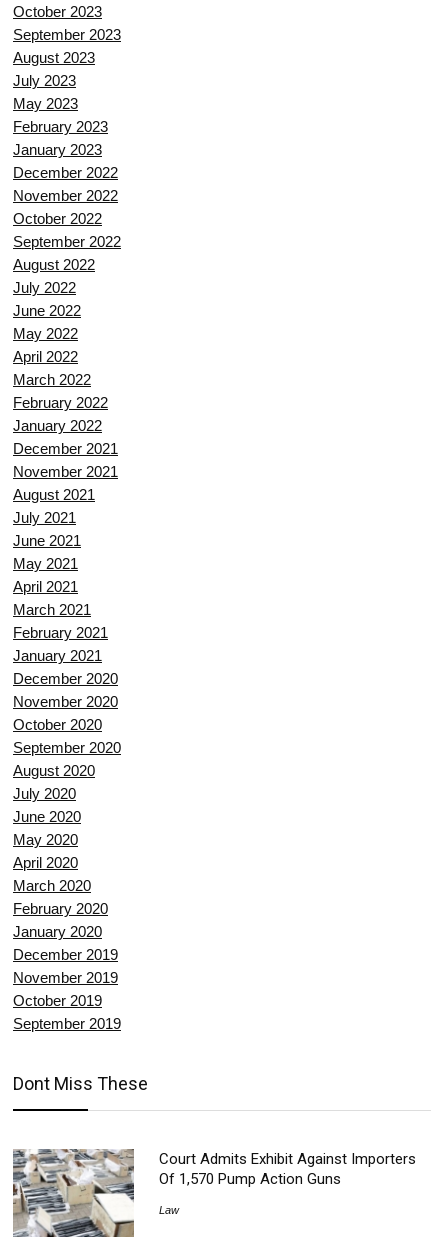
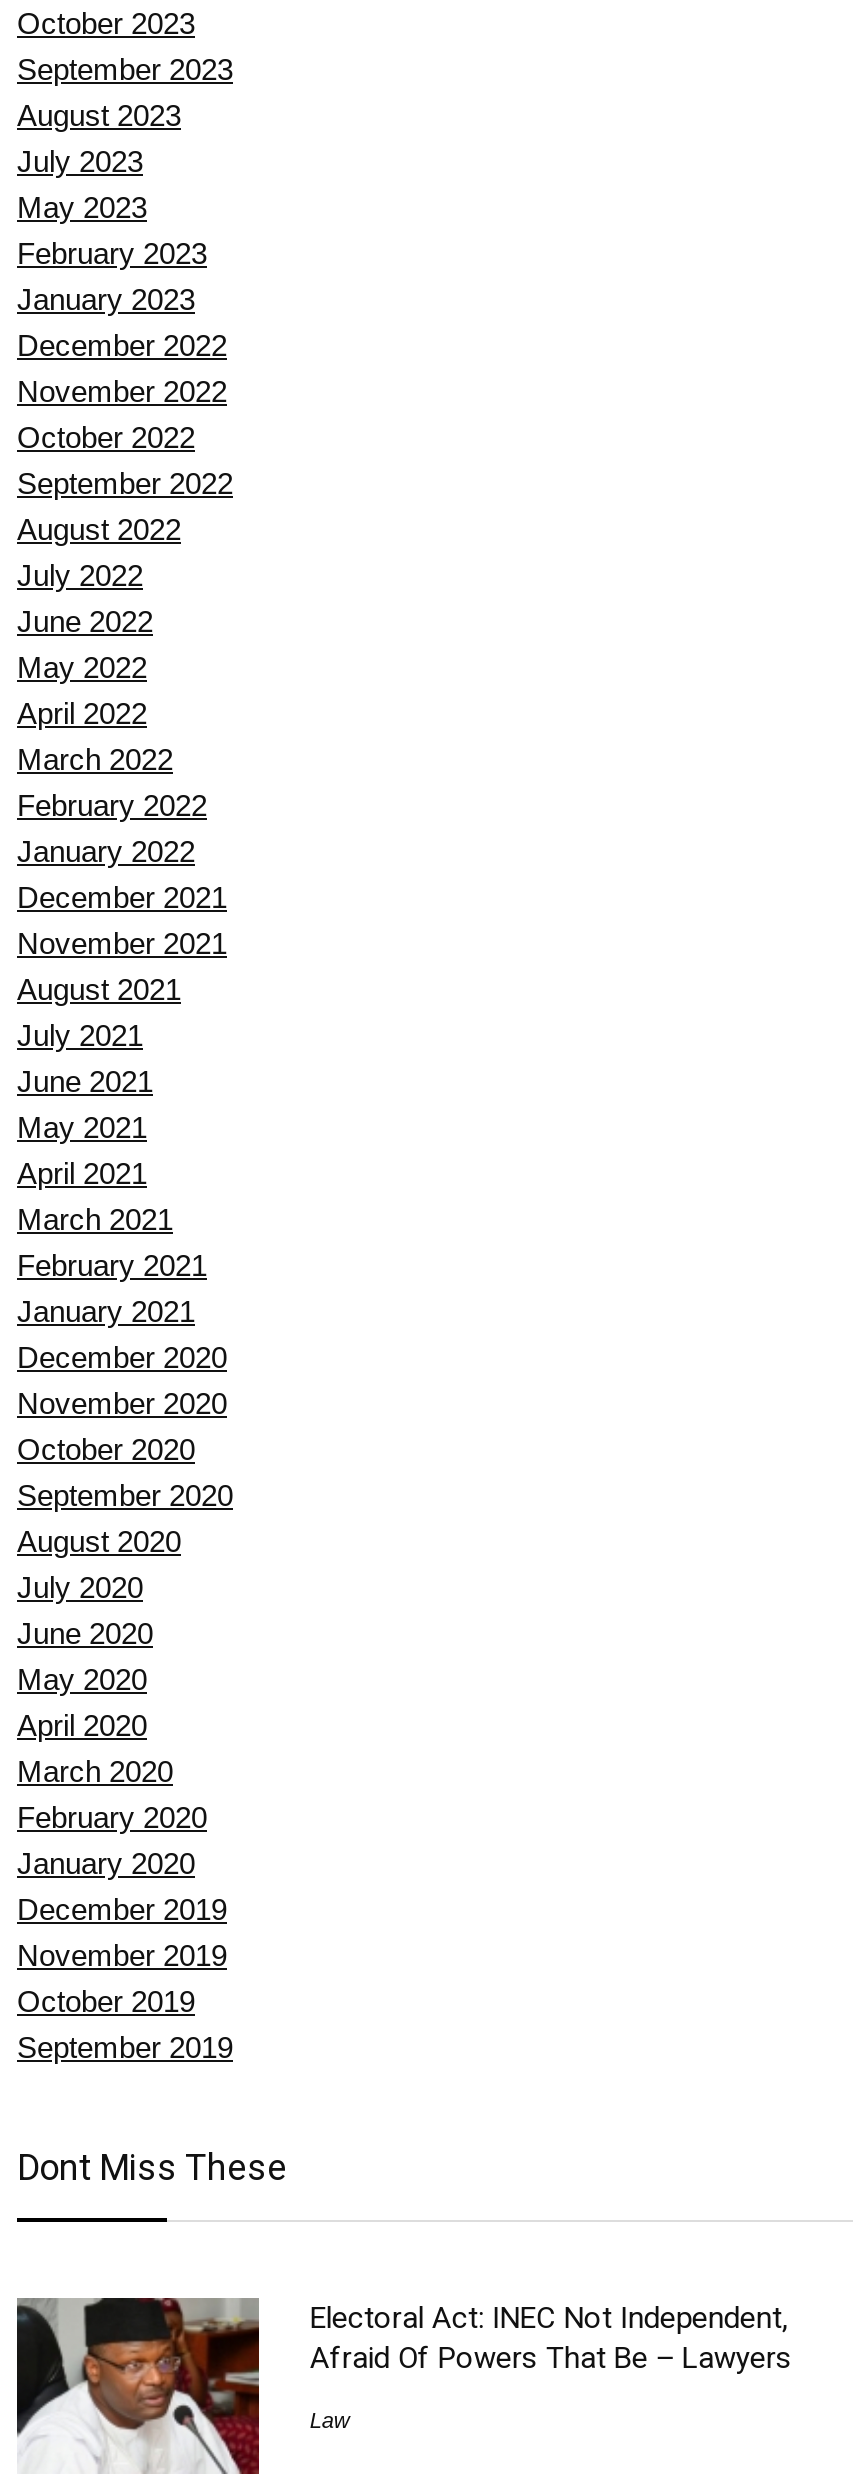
[12,1148,416,1238] [image] | Court Admits Exhibit Against Importers | Of 1,570 Pump Action Guns -> [15,2296,792,2476] [image] | Electoral Act: INEC Not Independent, | Afraid Of Powers That Be – Lawyers

